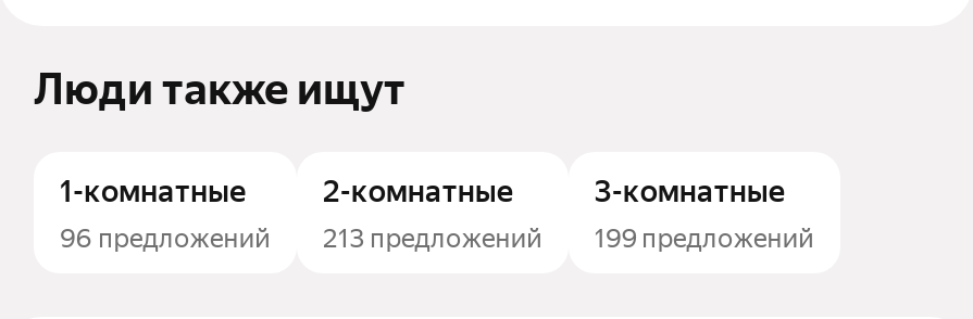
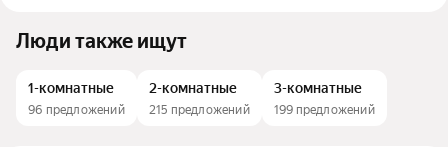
[60,223,814,253] 96 предложений 213 предложений 199 предложений -> [28,103,375,117] 96 предложений 215 предложений 199 предложений

